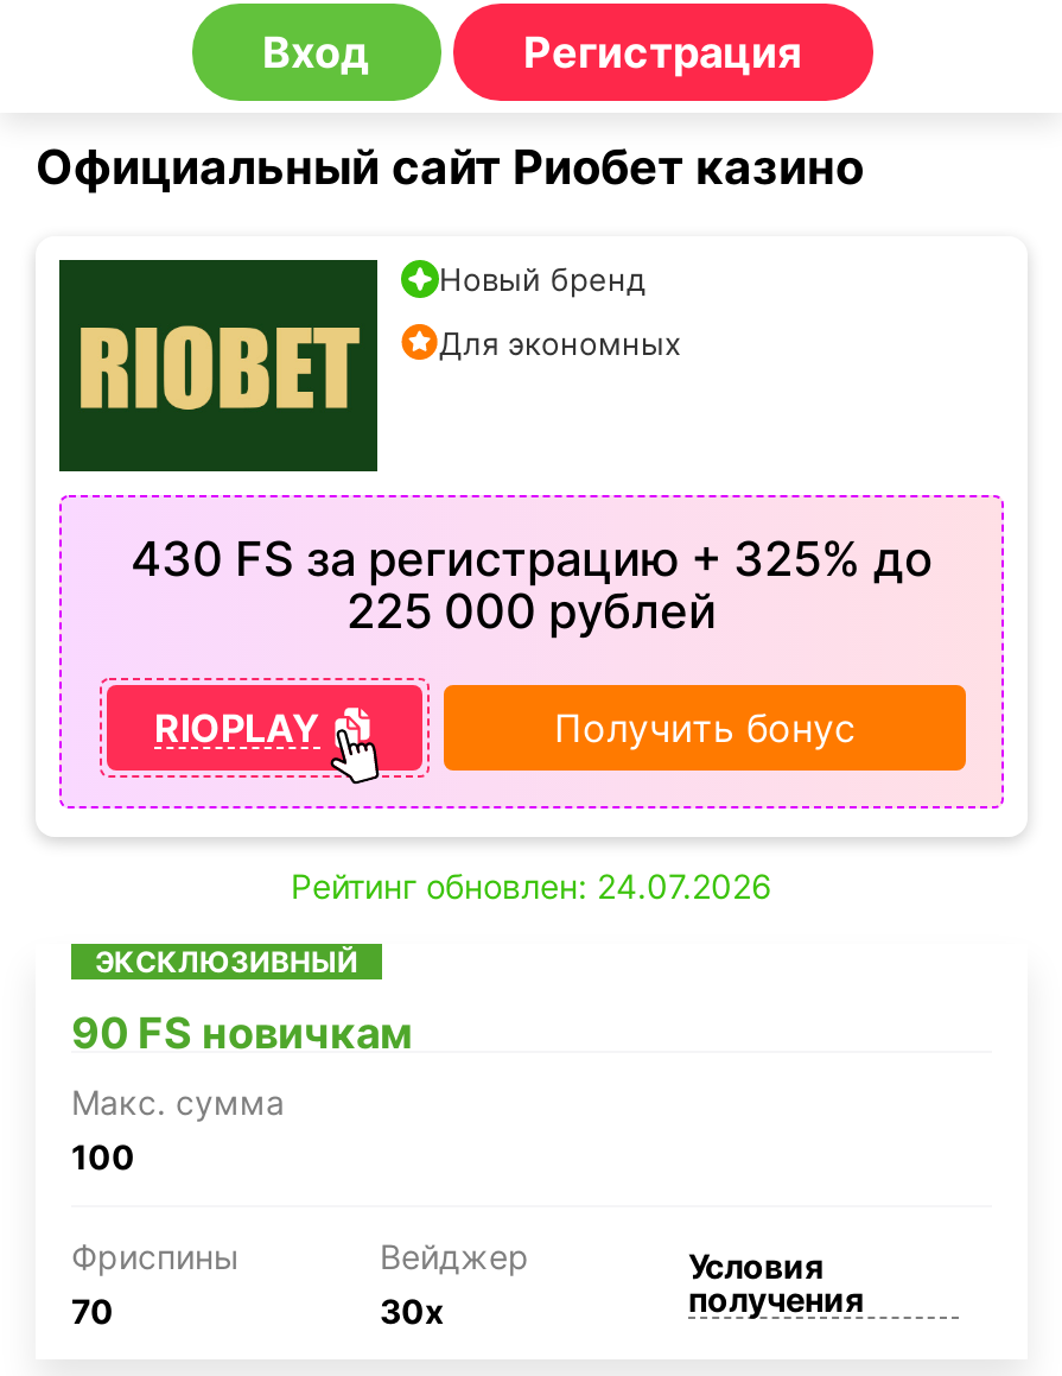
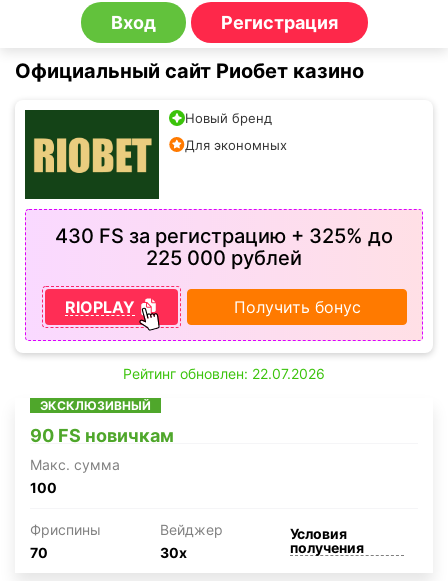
[291,866,772,906] Рейтинг обновлен: 24.07.2026 -> [123,365,325,382] Рейтинг обновлен: 22.07.2026

